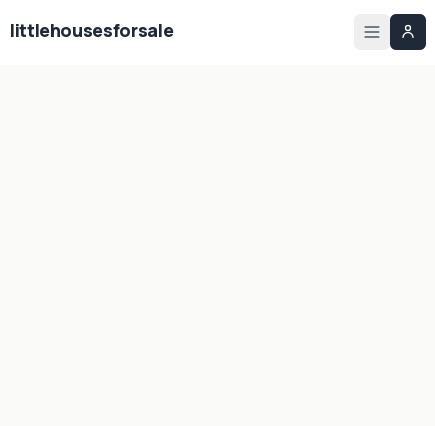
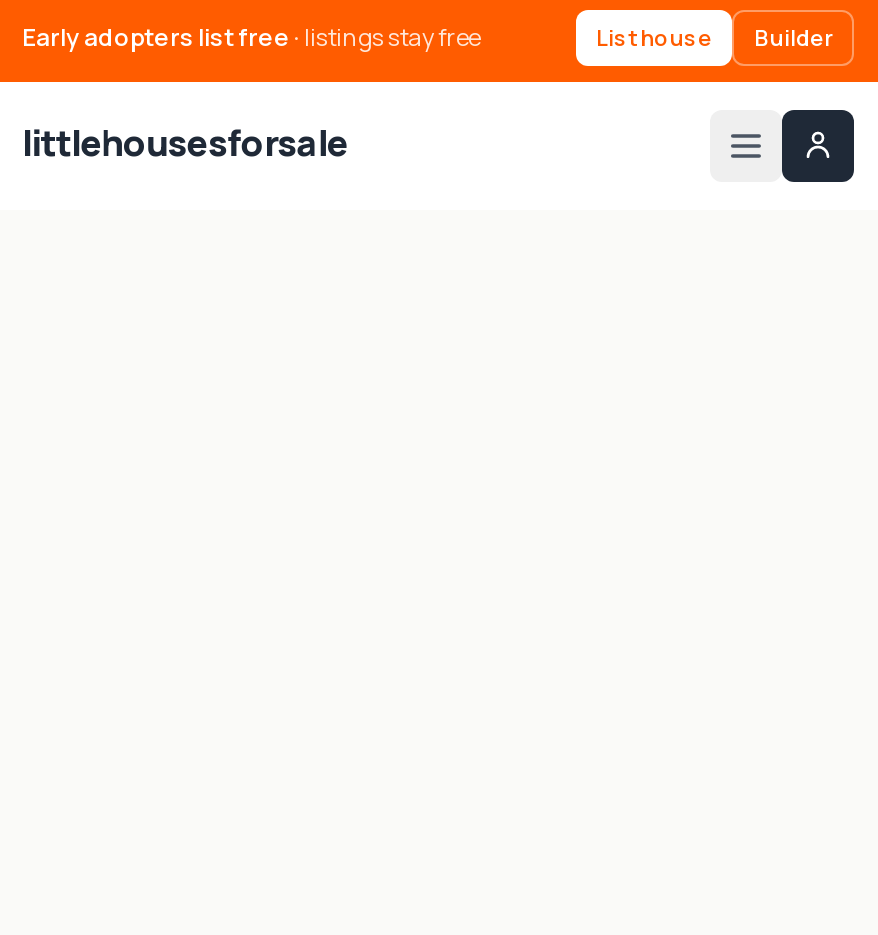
none -> [22,20,832,54] Early adopters list free · listings stay free | List house | Builder

